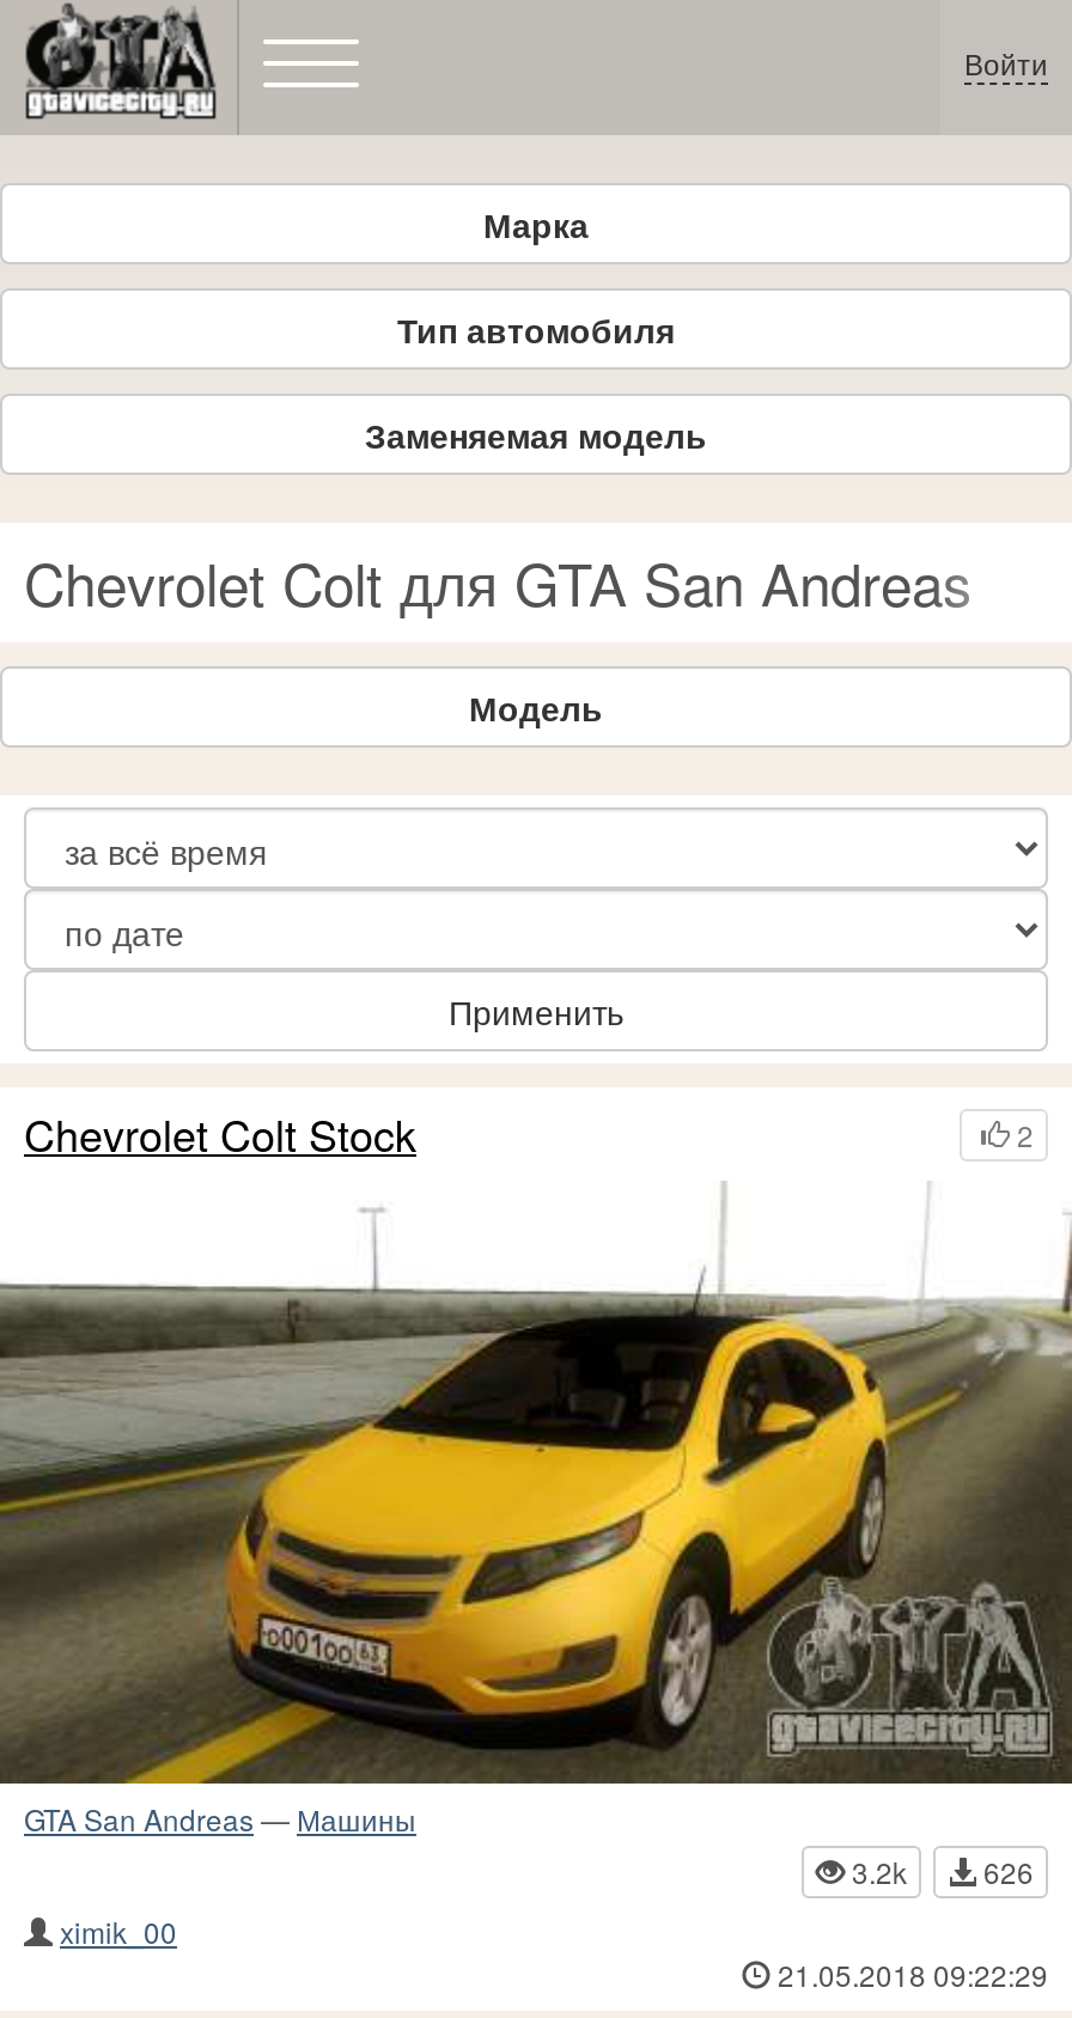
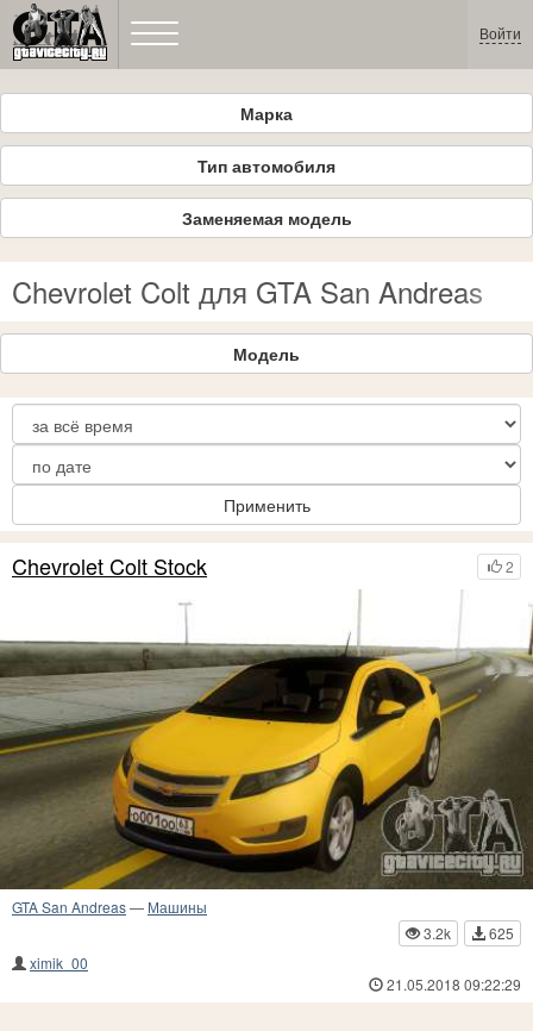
[852,1850,1034,1890] 3.2k 626 -> [424,922,514,942] 3.2k 625

